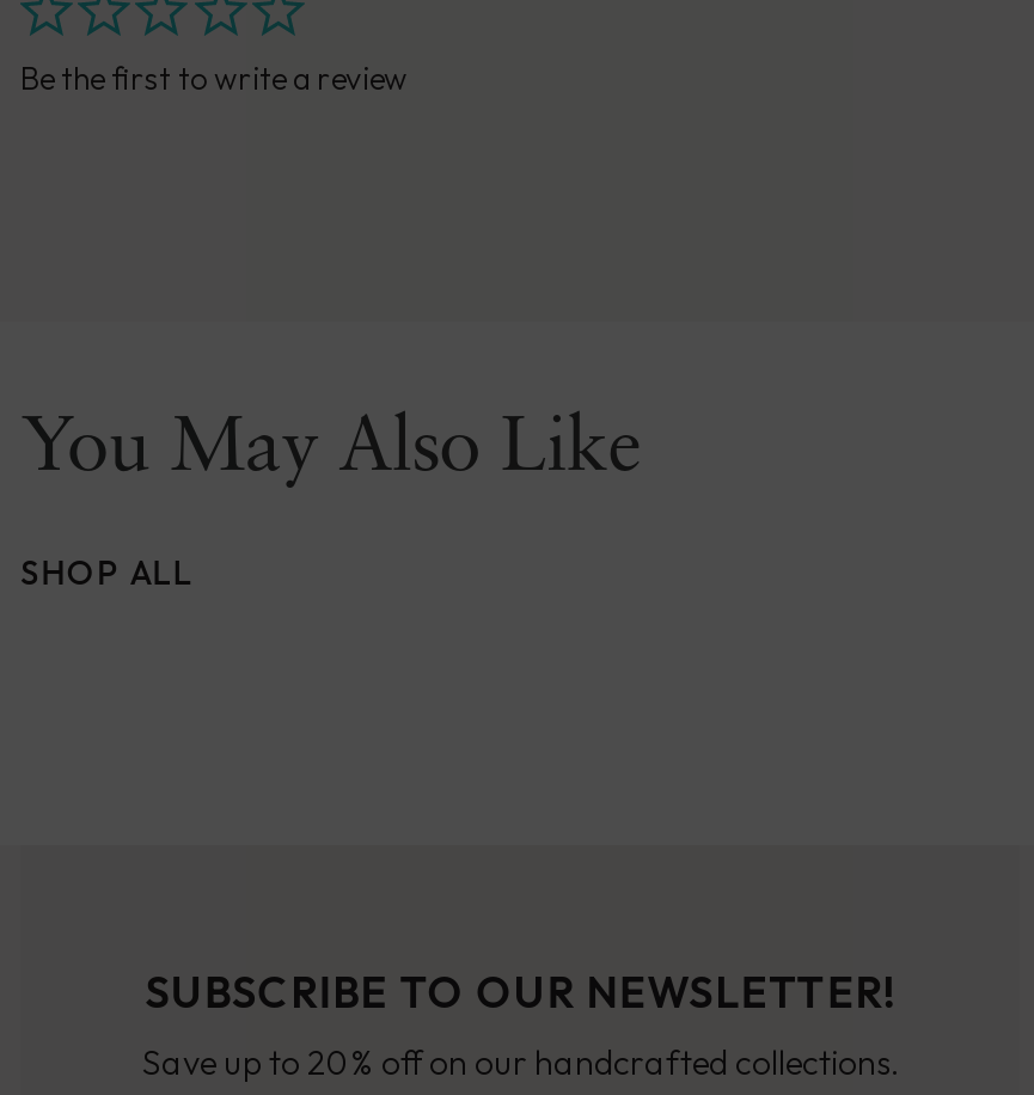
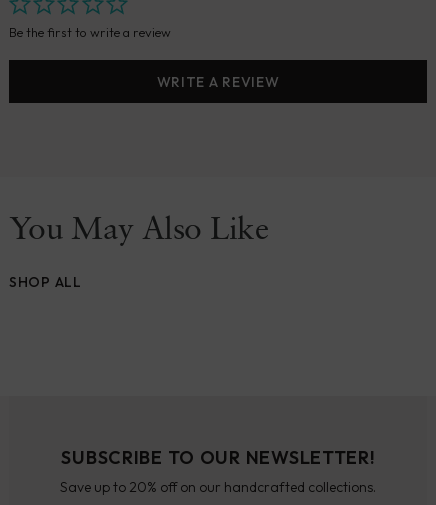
none -> [157,73,279,91] WRITE A REVIEW

